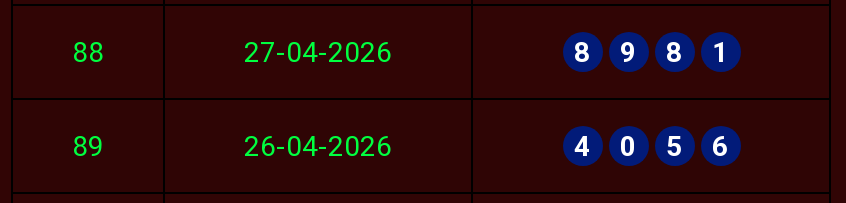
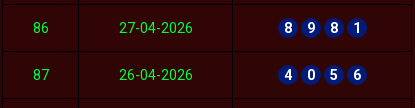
[72,36,104,68] 88 -> [32,20,48,36] 86
[72,130,104,162] 89 -> [32,67,48,83] 87

